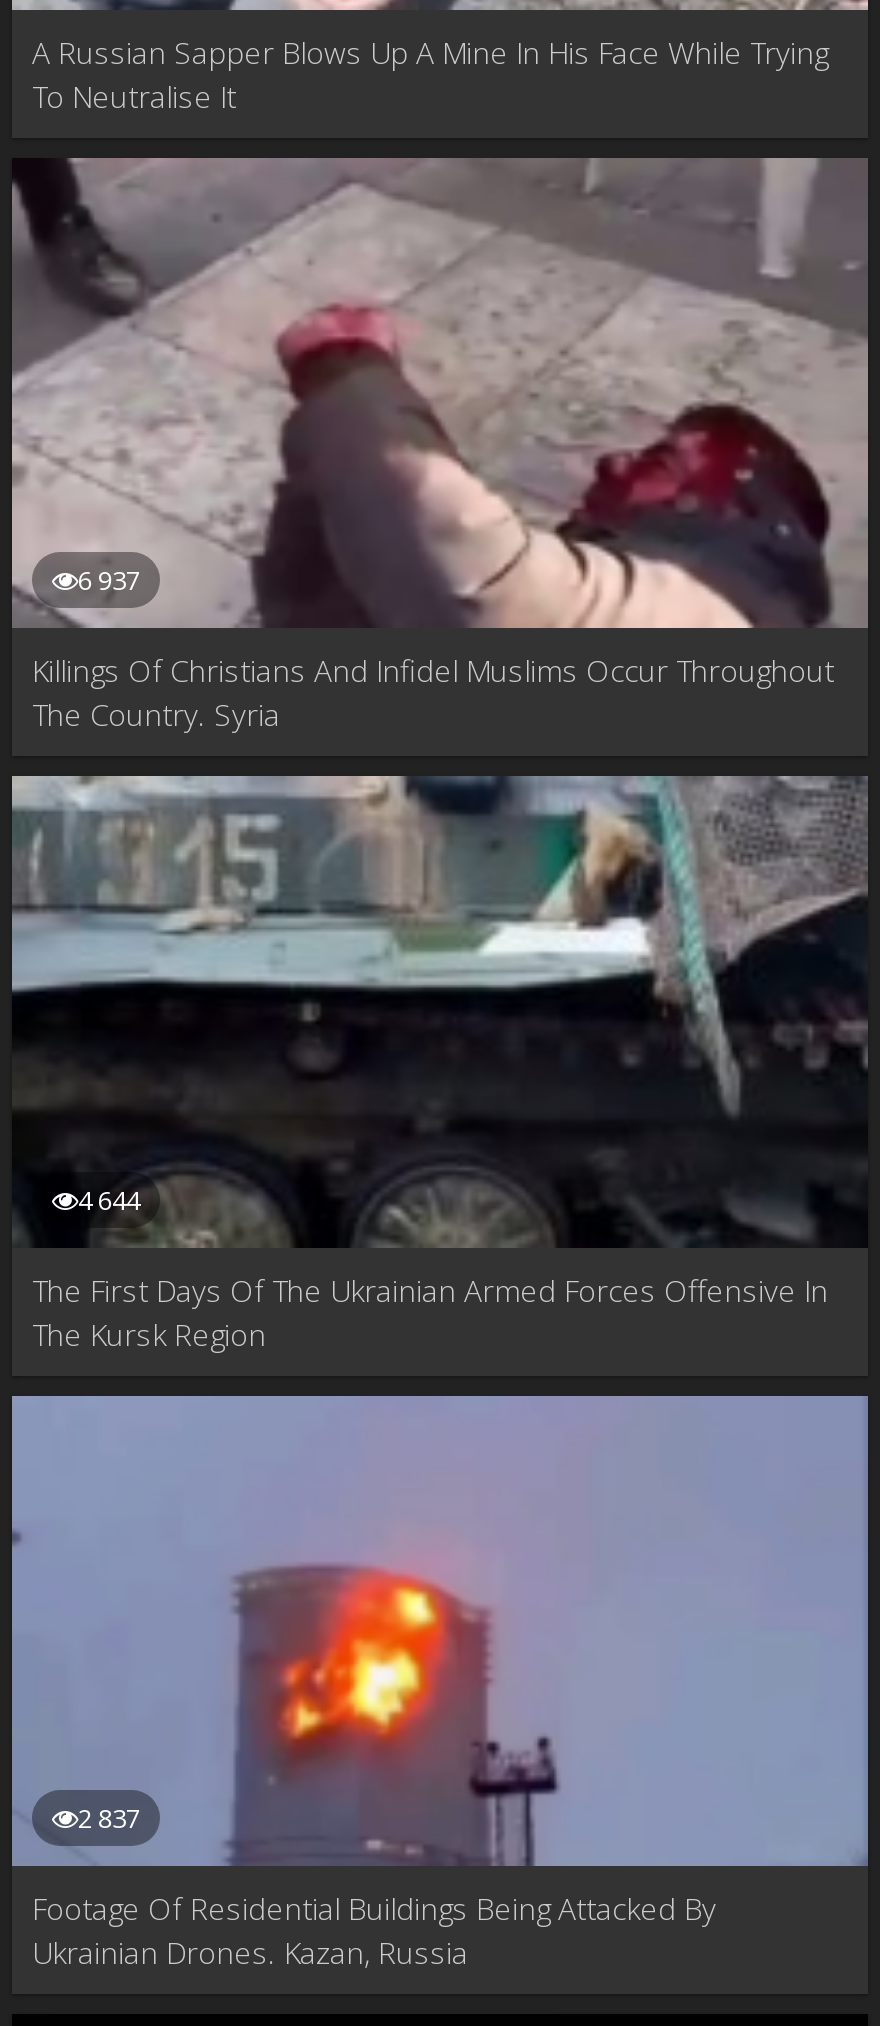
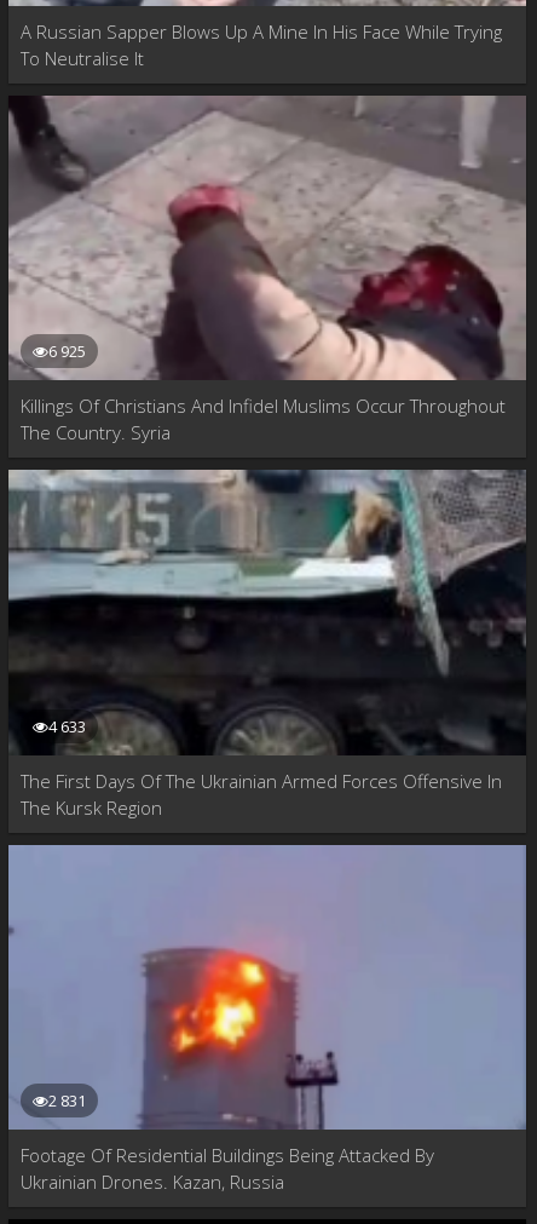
[78,563,140,599] 6 937 -> [48,341,86,363] 6 925
[78,1182,140,1218] 4 644 -> [48,715,86,737] 4 633
[78,1800,140,1836] 2 837 -> [48,1090,86,1112] 2 831

